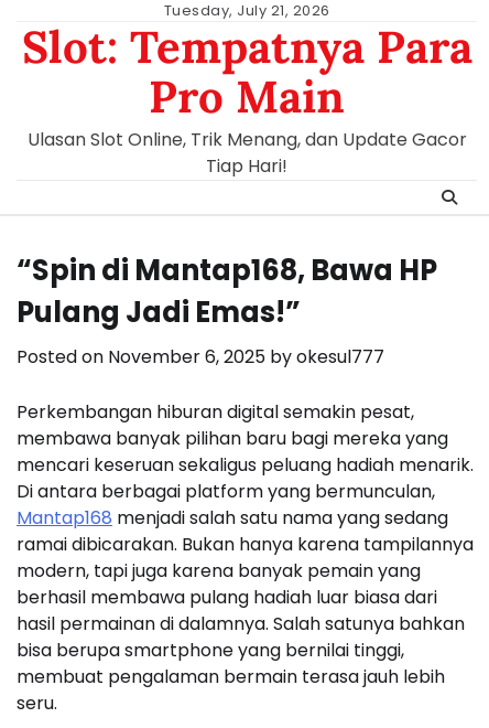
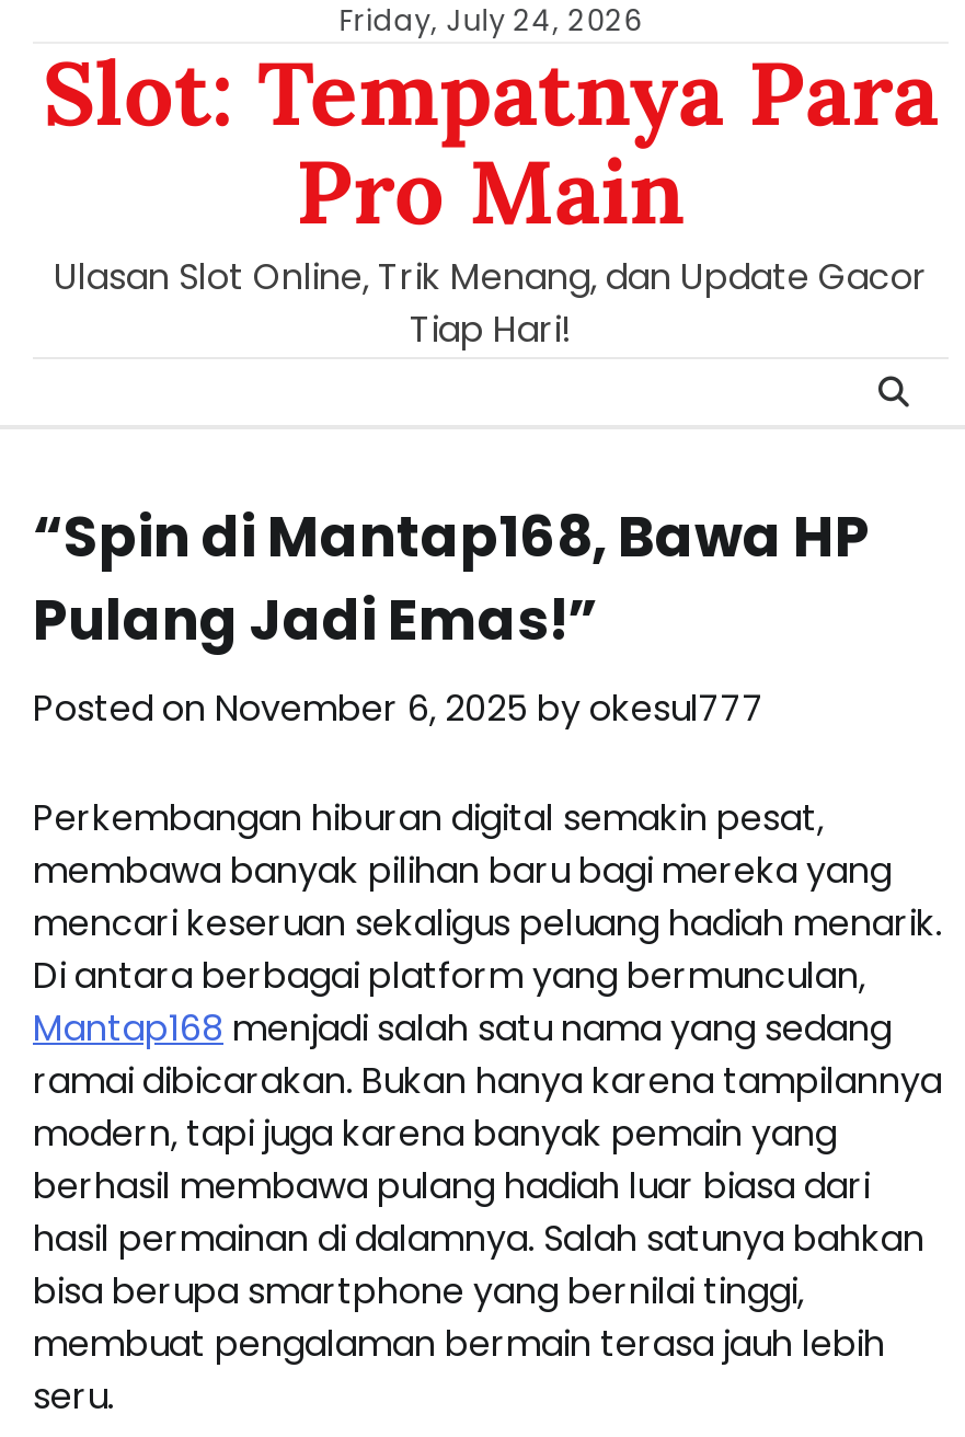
[164,0,330,21] Tuesday, July 21, 2026 -> [339,0,642,42] Friday, July 24, 2026

